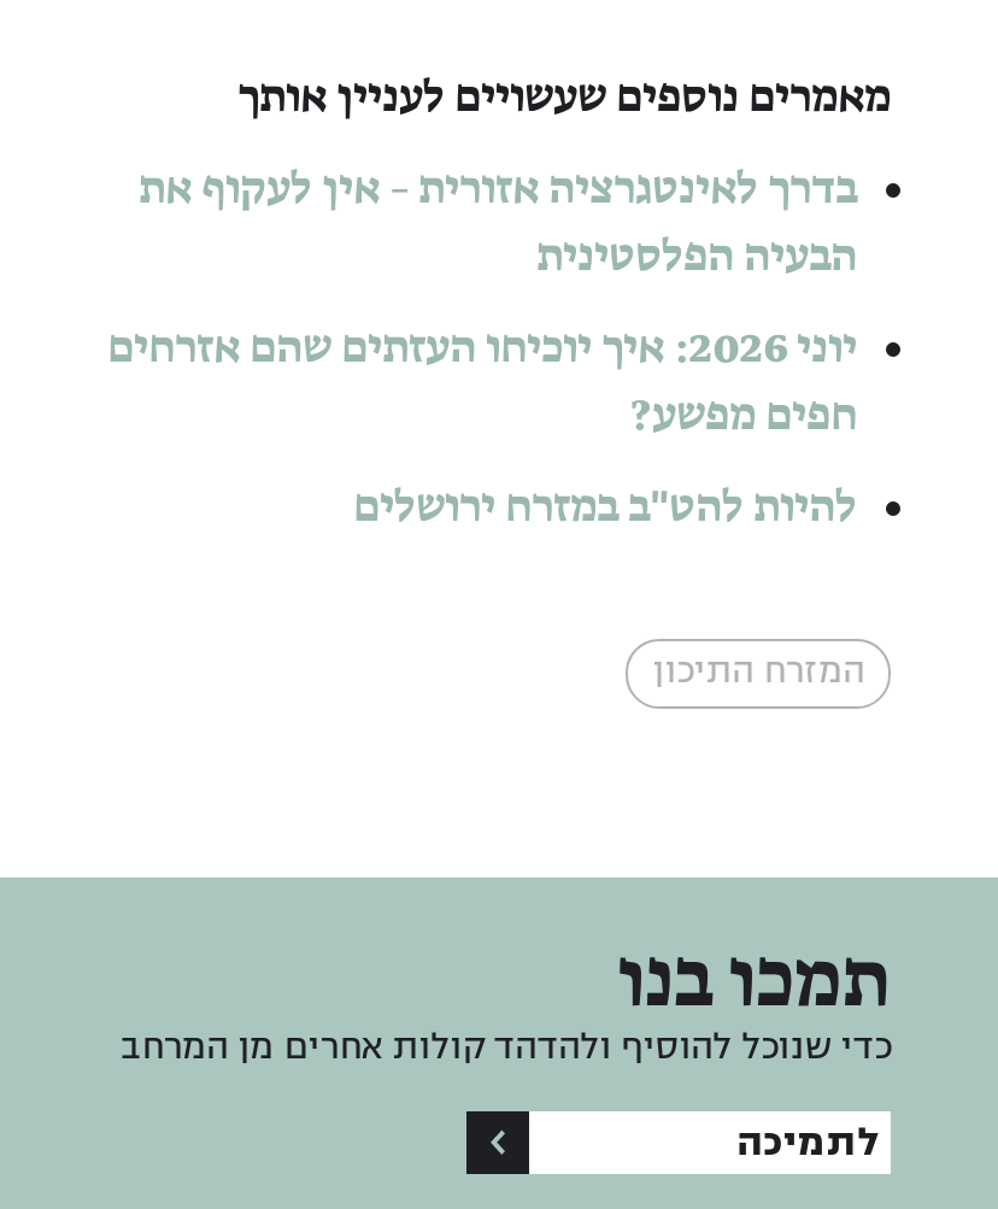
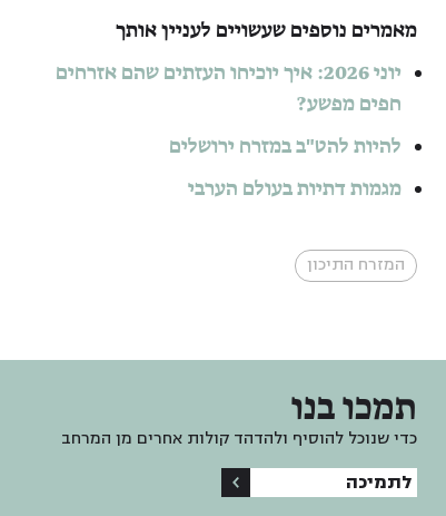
[139,162,857,287] בדרך לאינטגרציה אזורית – אין לעקוף את | הבעיה הפלסטינית -> none
moved [354,388,857,538] -> [169,91,402,160]: חפים מפשע? | להיות להט"ב במזרח ירושלים
none -> [188,176,402,203] מגמות דתיות בעולם הערבי

